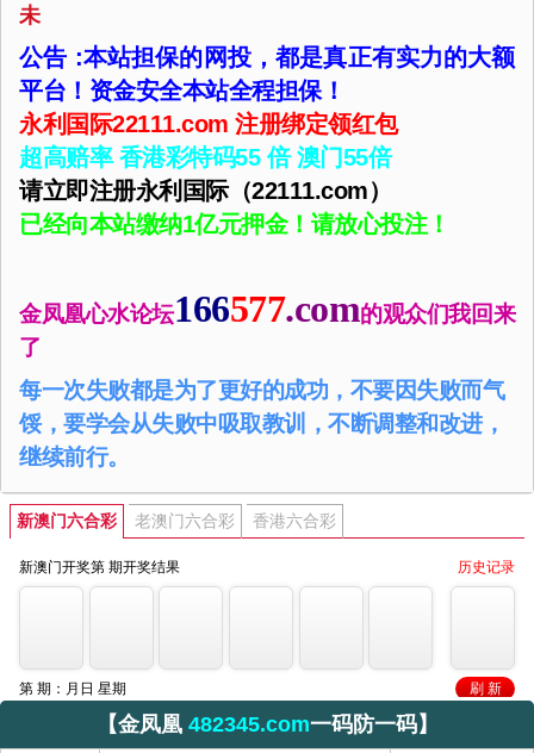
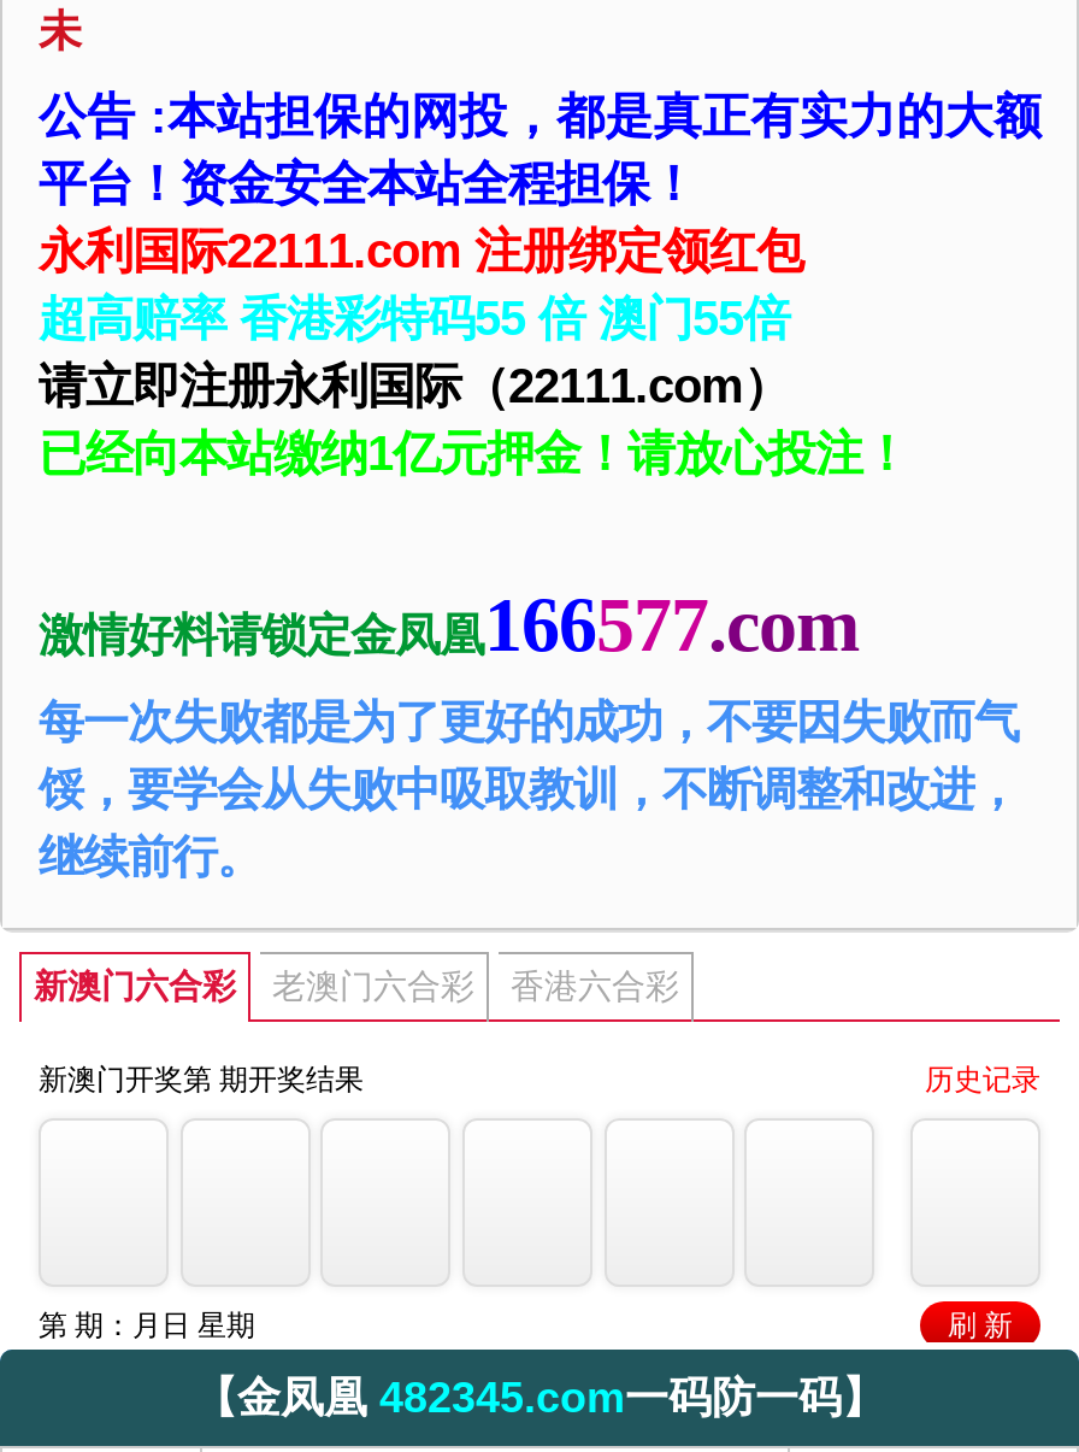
[19,287,515,360] 金凤凰心水论坛166577.com的观众们我回来 | 了 -> [39,582,860,668] 激情好料请锁定金凤凰166577.com

